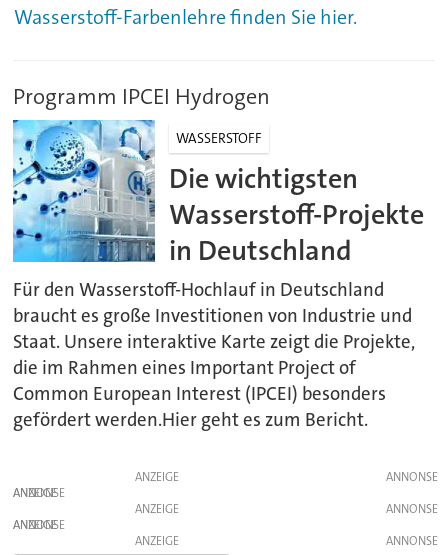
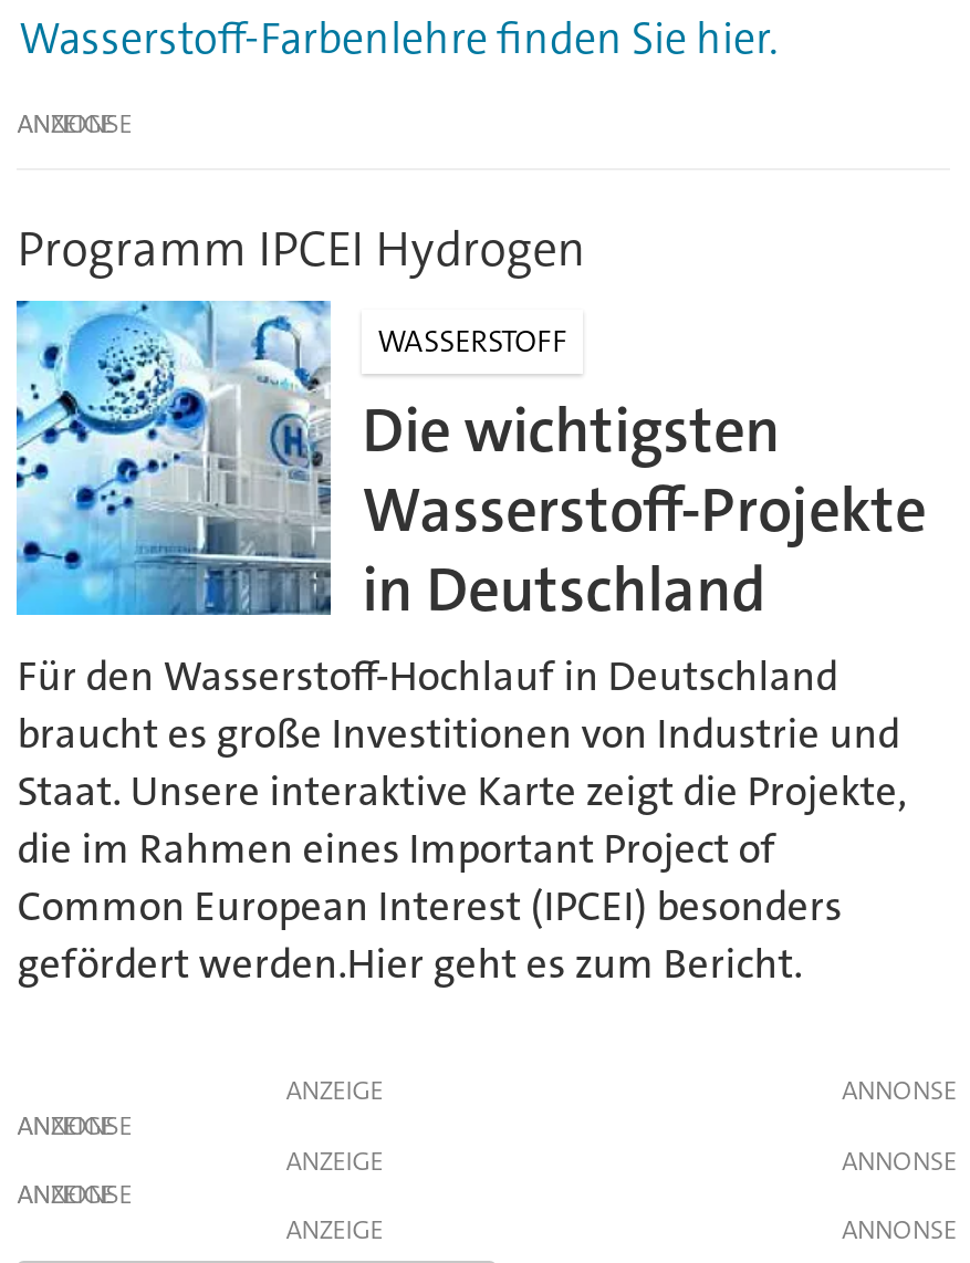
none -> [17,106,114,142] ANZEIGE

